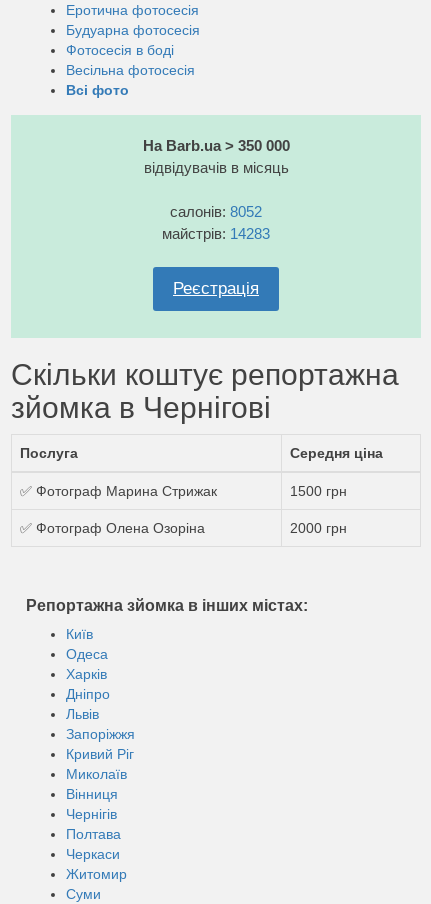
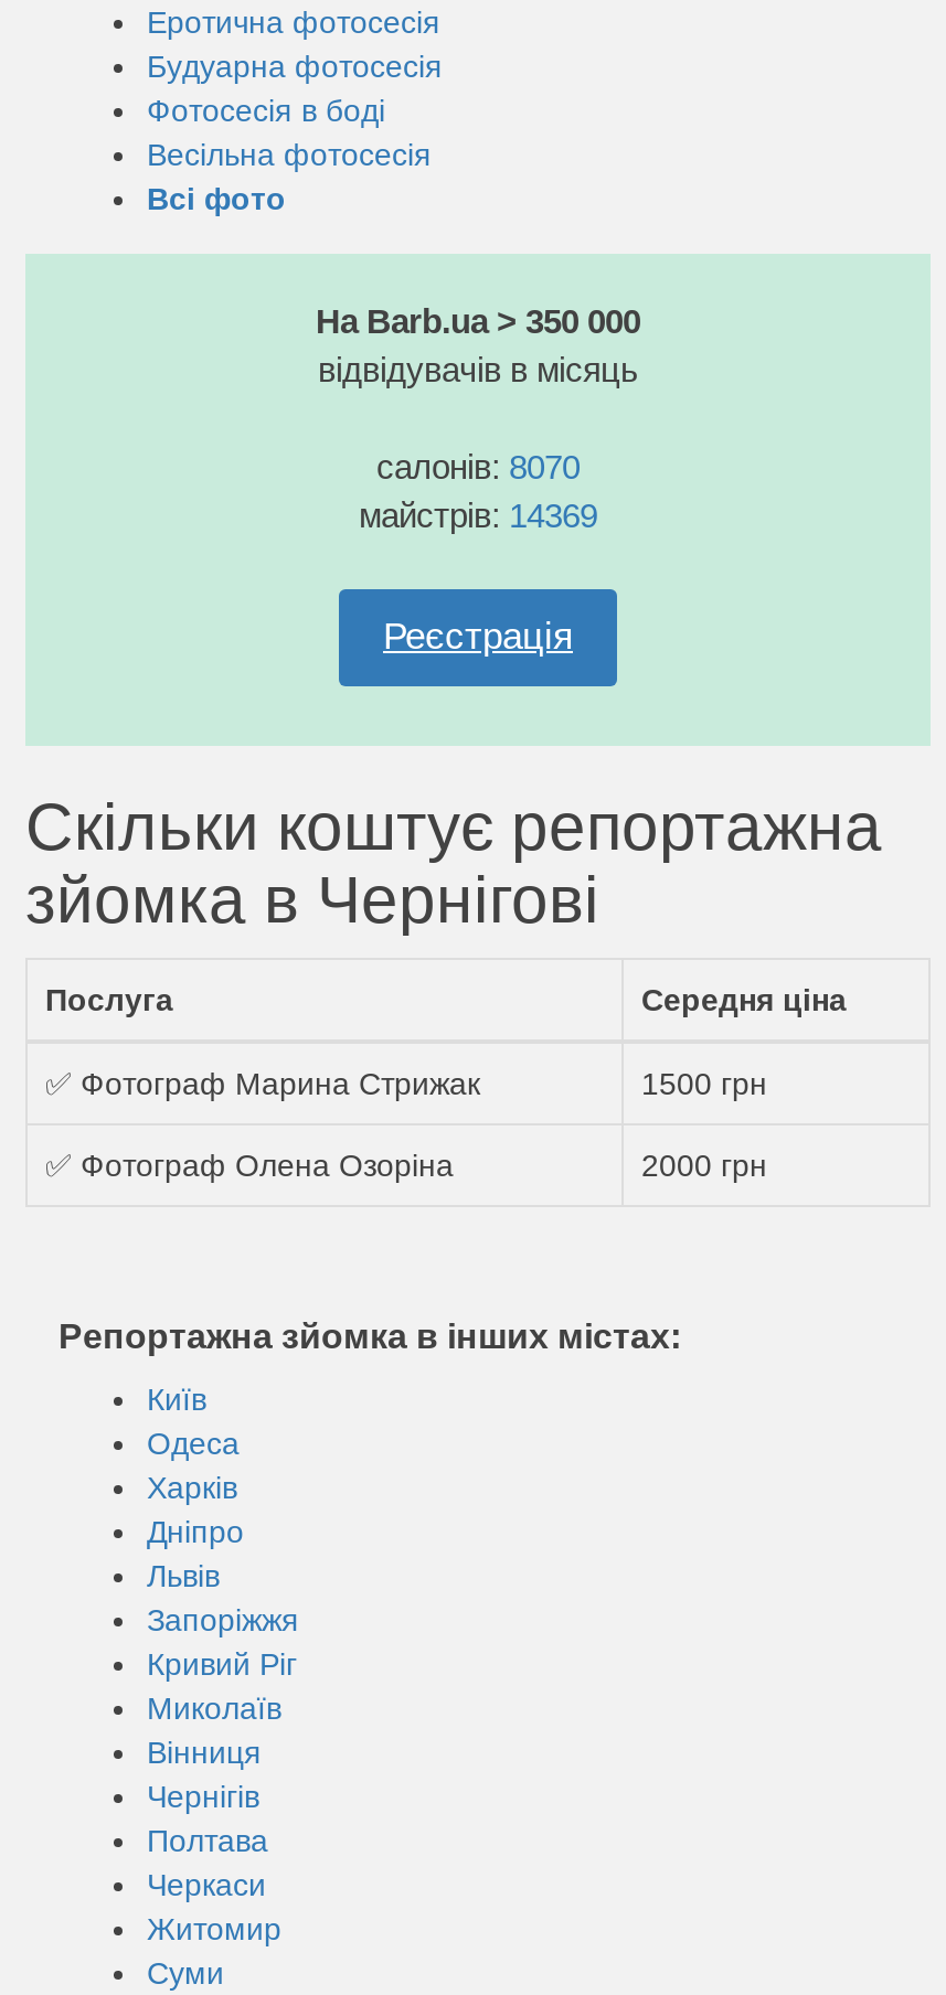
[170,203,262,220] салонів: 8052 -> [376,448,580,486] салонів: 8070
[162,225,270,242] майстрів: 14283 -> [359,497,597,534] майстрів: 14369

